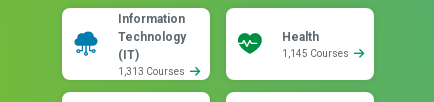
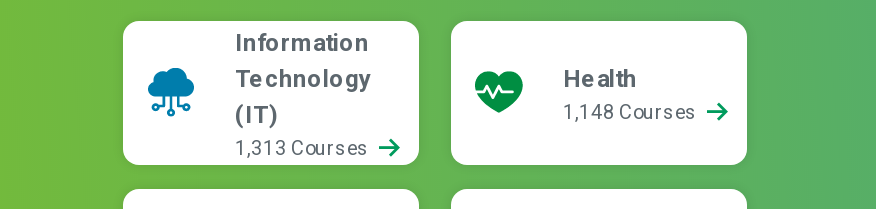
[282,48,351,59] 1,145 Courses -> [563,101,701,123] 1,148 Courses

